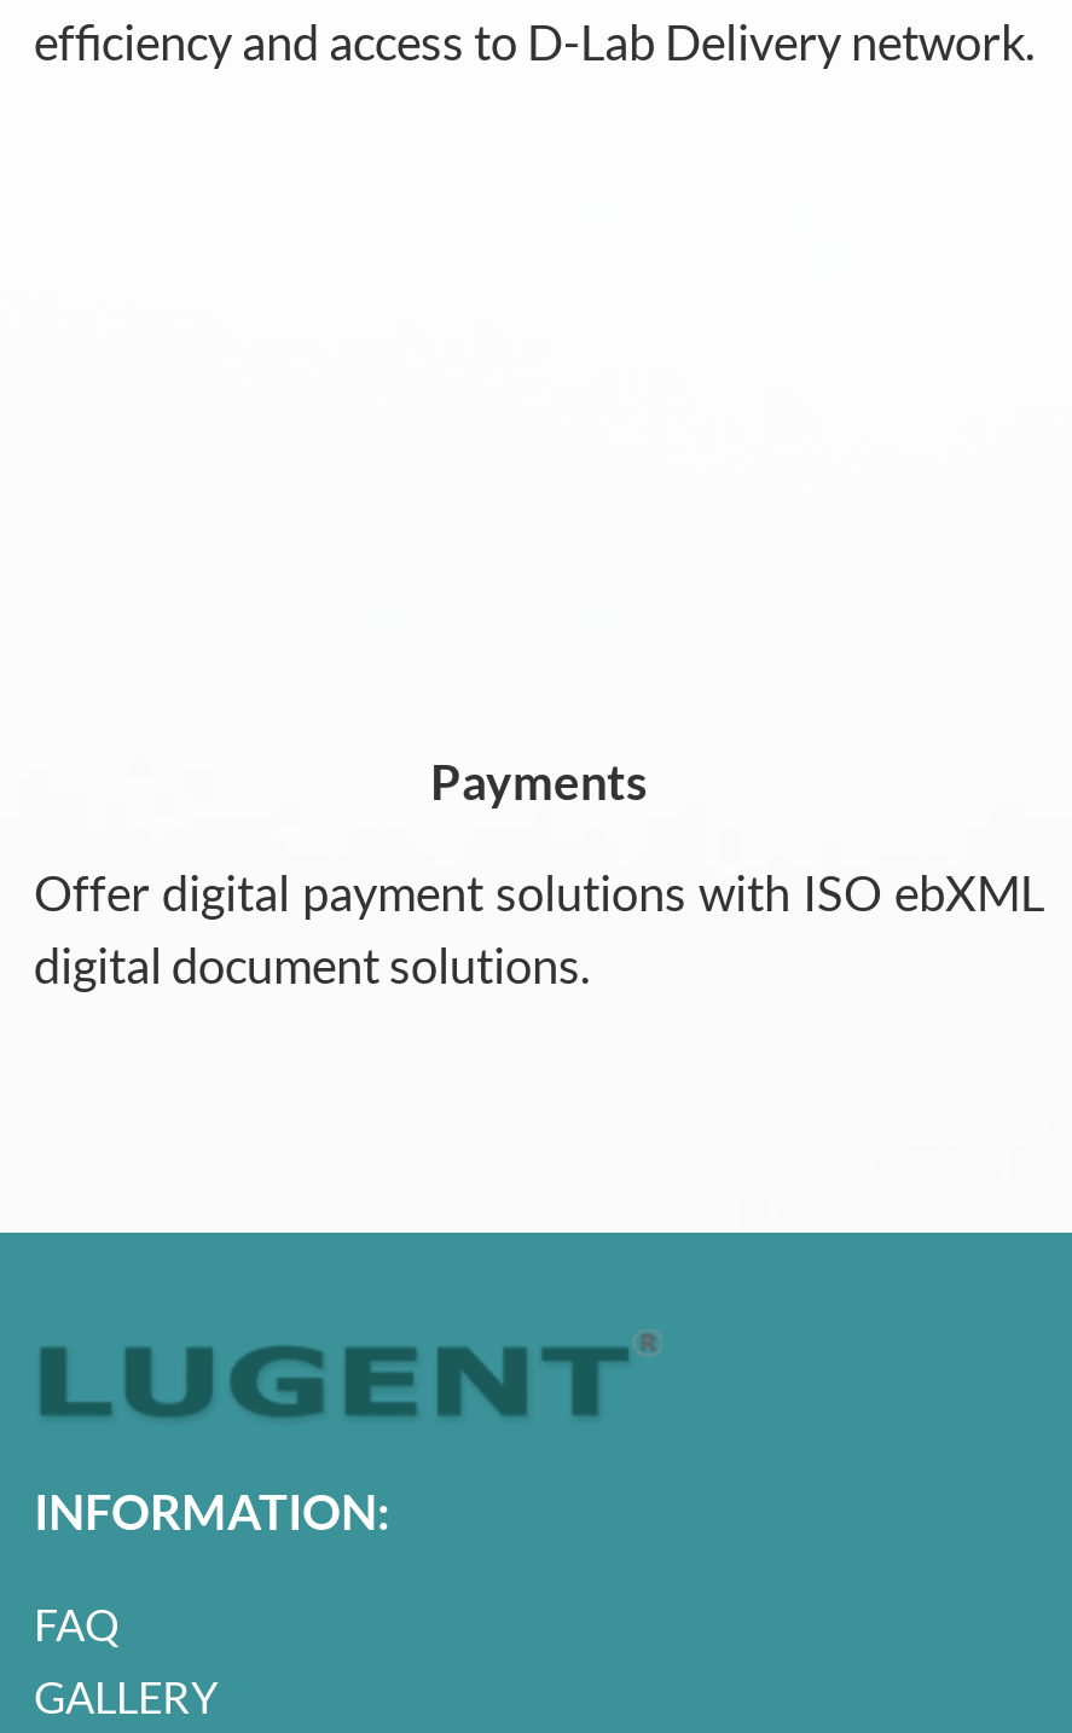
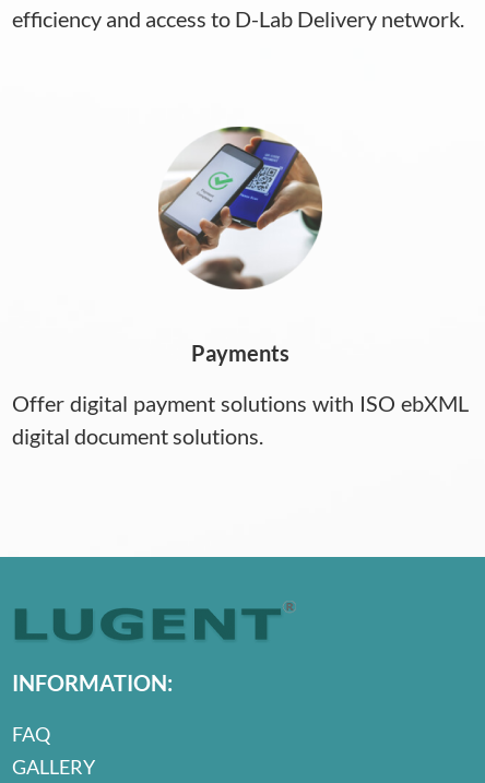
none -> [157,126,323,290] [image]

